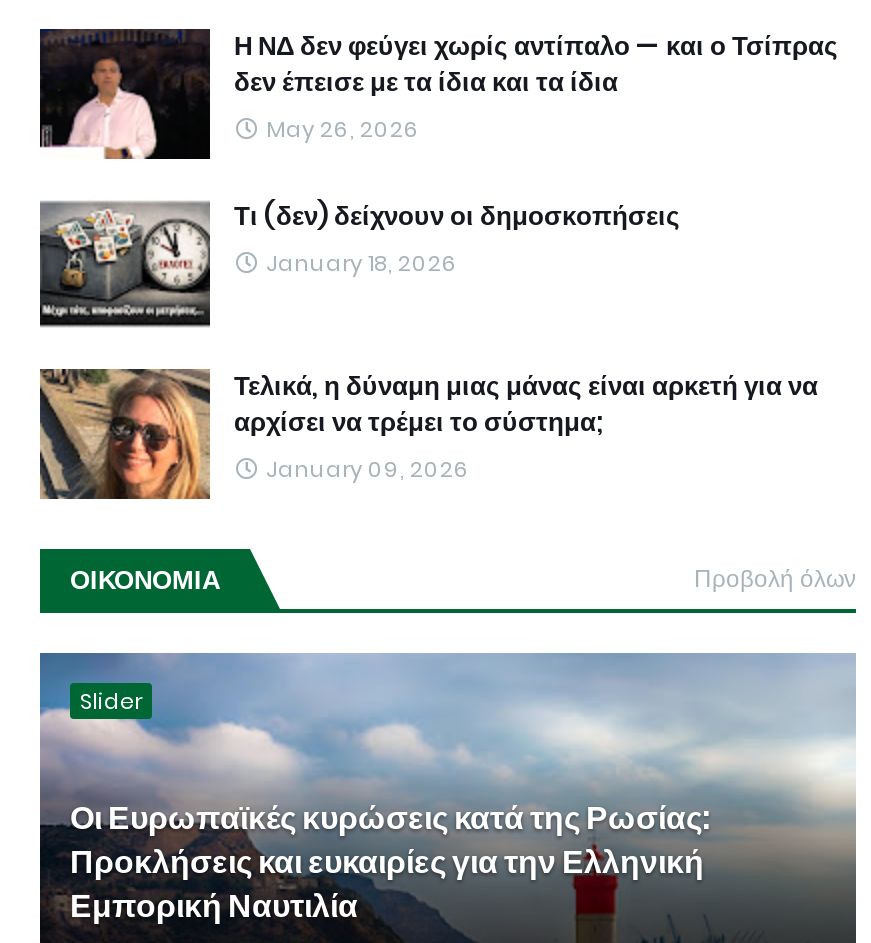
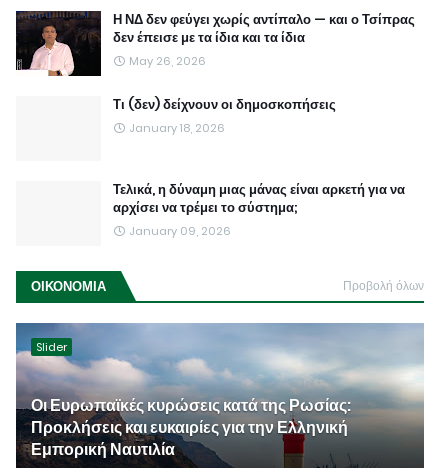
[38,201,212,329] [image] -> none
[38,367,212,501] [image] -> none

